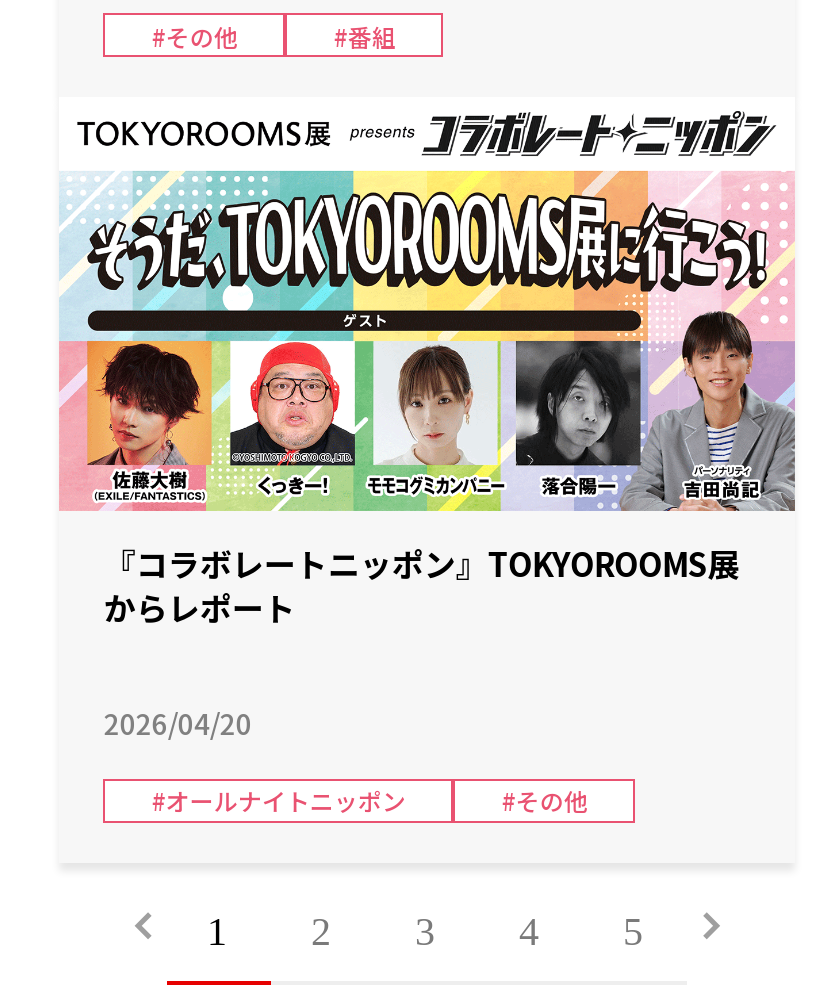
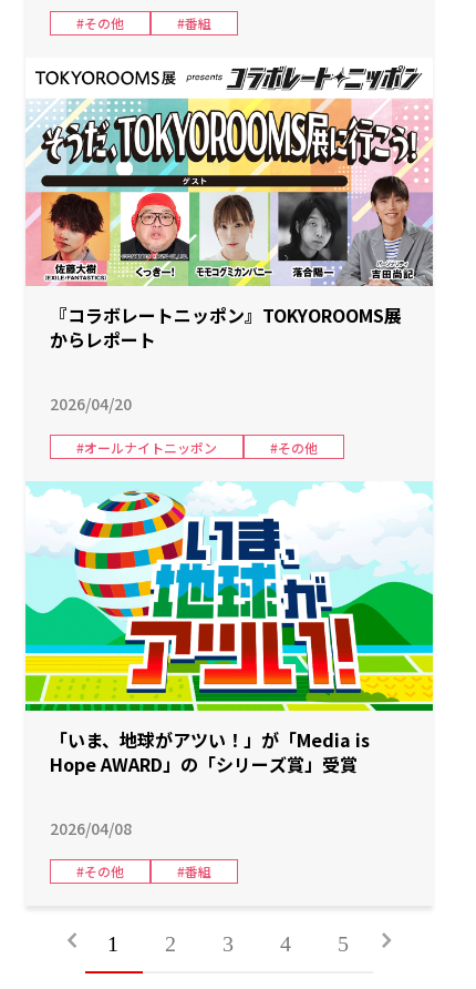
none -> [24,481,434,881] [image] | 「いま、地球がアツい！」が「Media is | Hope AWARD」の「シリーズ賞」受賞 | 2026/04/08 | #その他 | #番組

